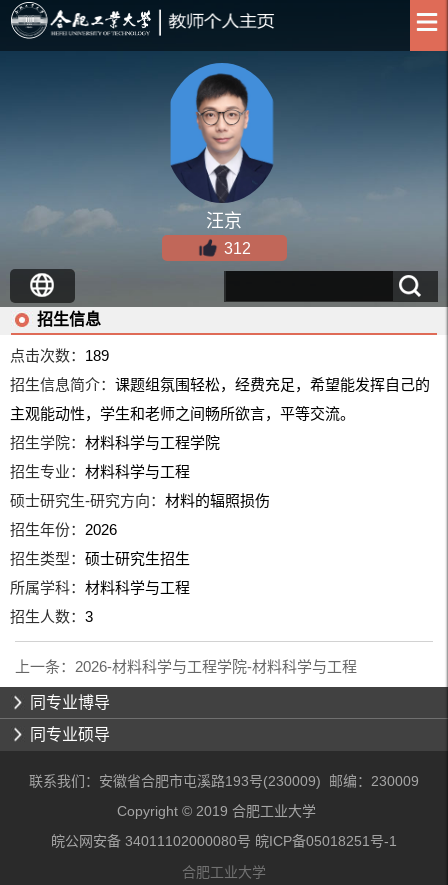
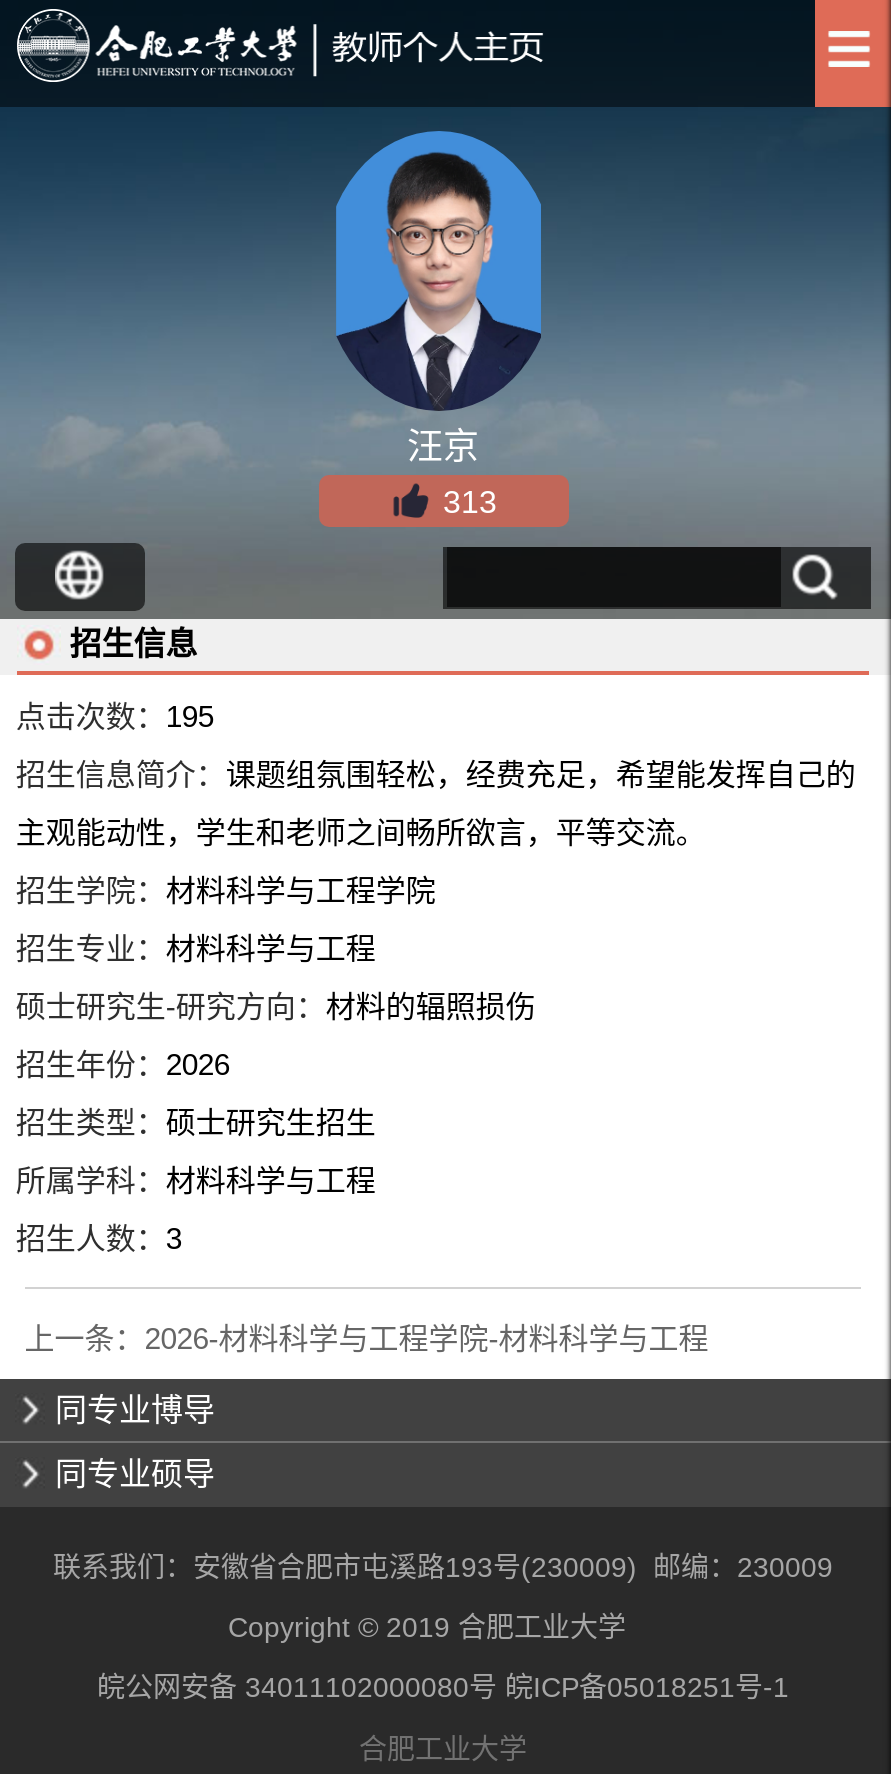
[224,240,251,257] 312 -> [443,485,497,519] 313
[10,347,109,364] 点击次数：189 -> [16,699,214,733] 点击次数：195

